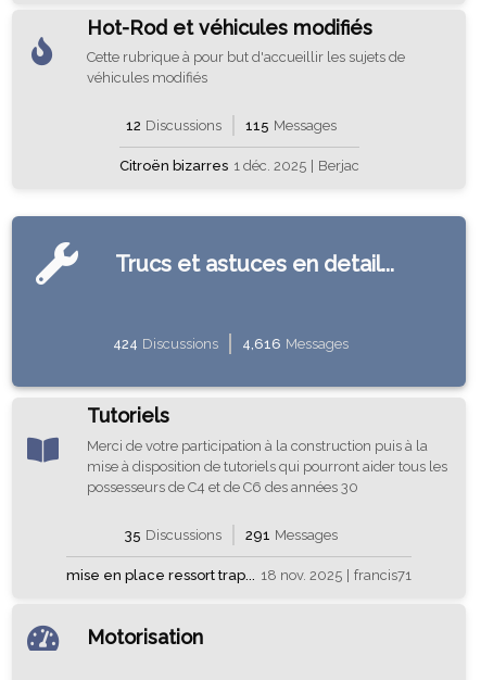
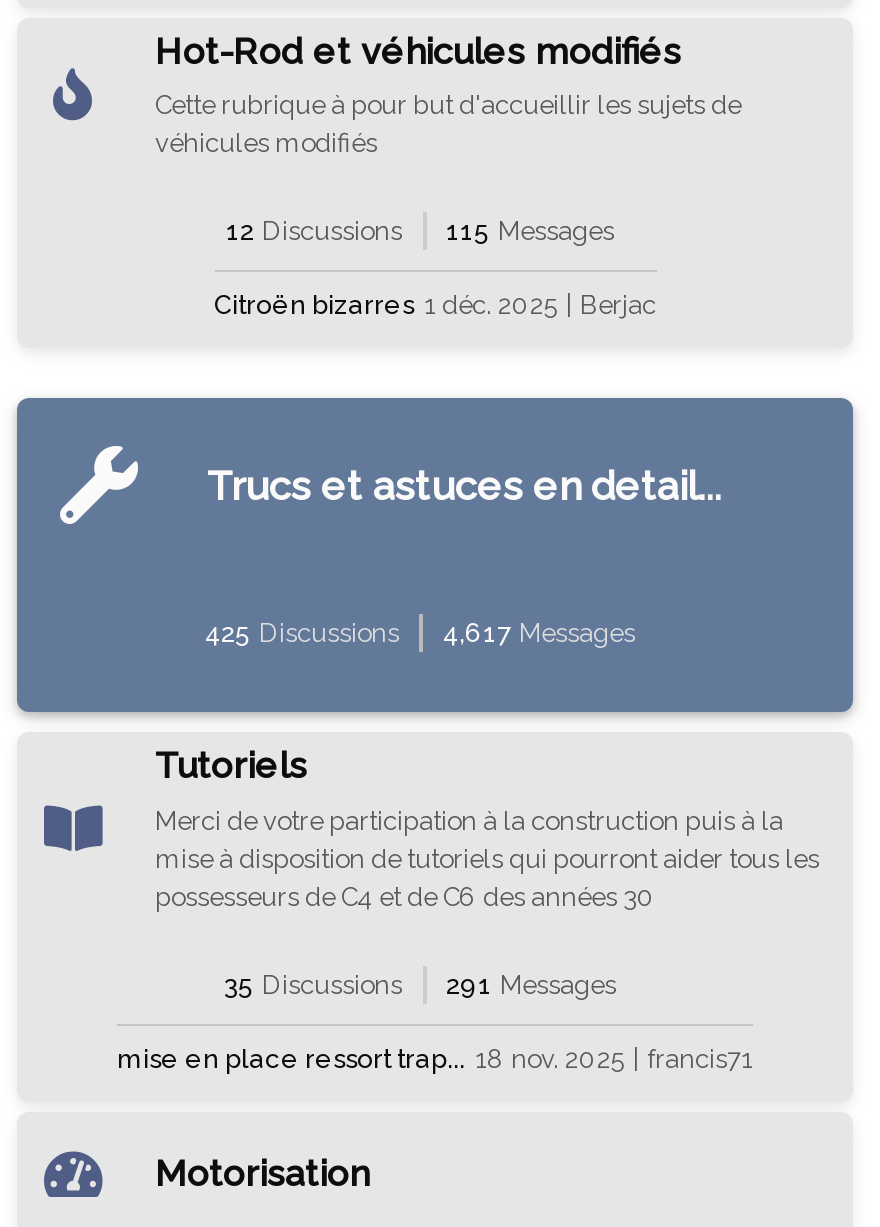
[113,336,218,352] 424 Discussions -> [205,618,399,648] 425 Discussions
[242,336,349,352] 4,616 Messages -> [443,618,635,648] 4,617 Messages

